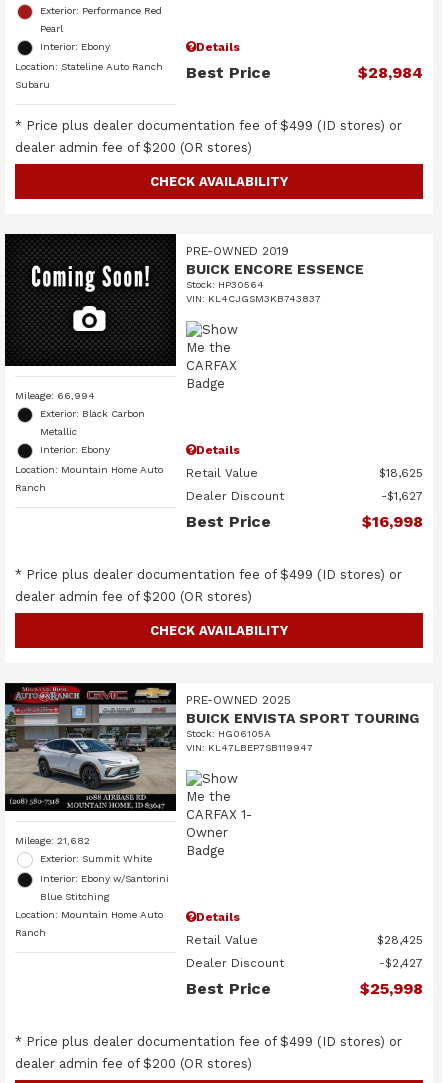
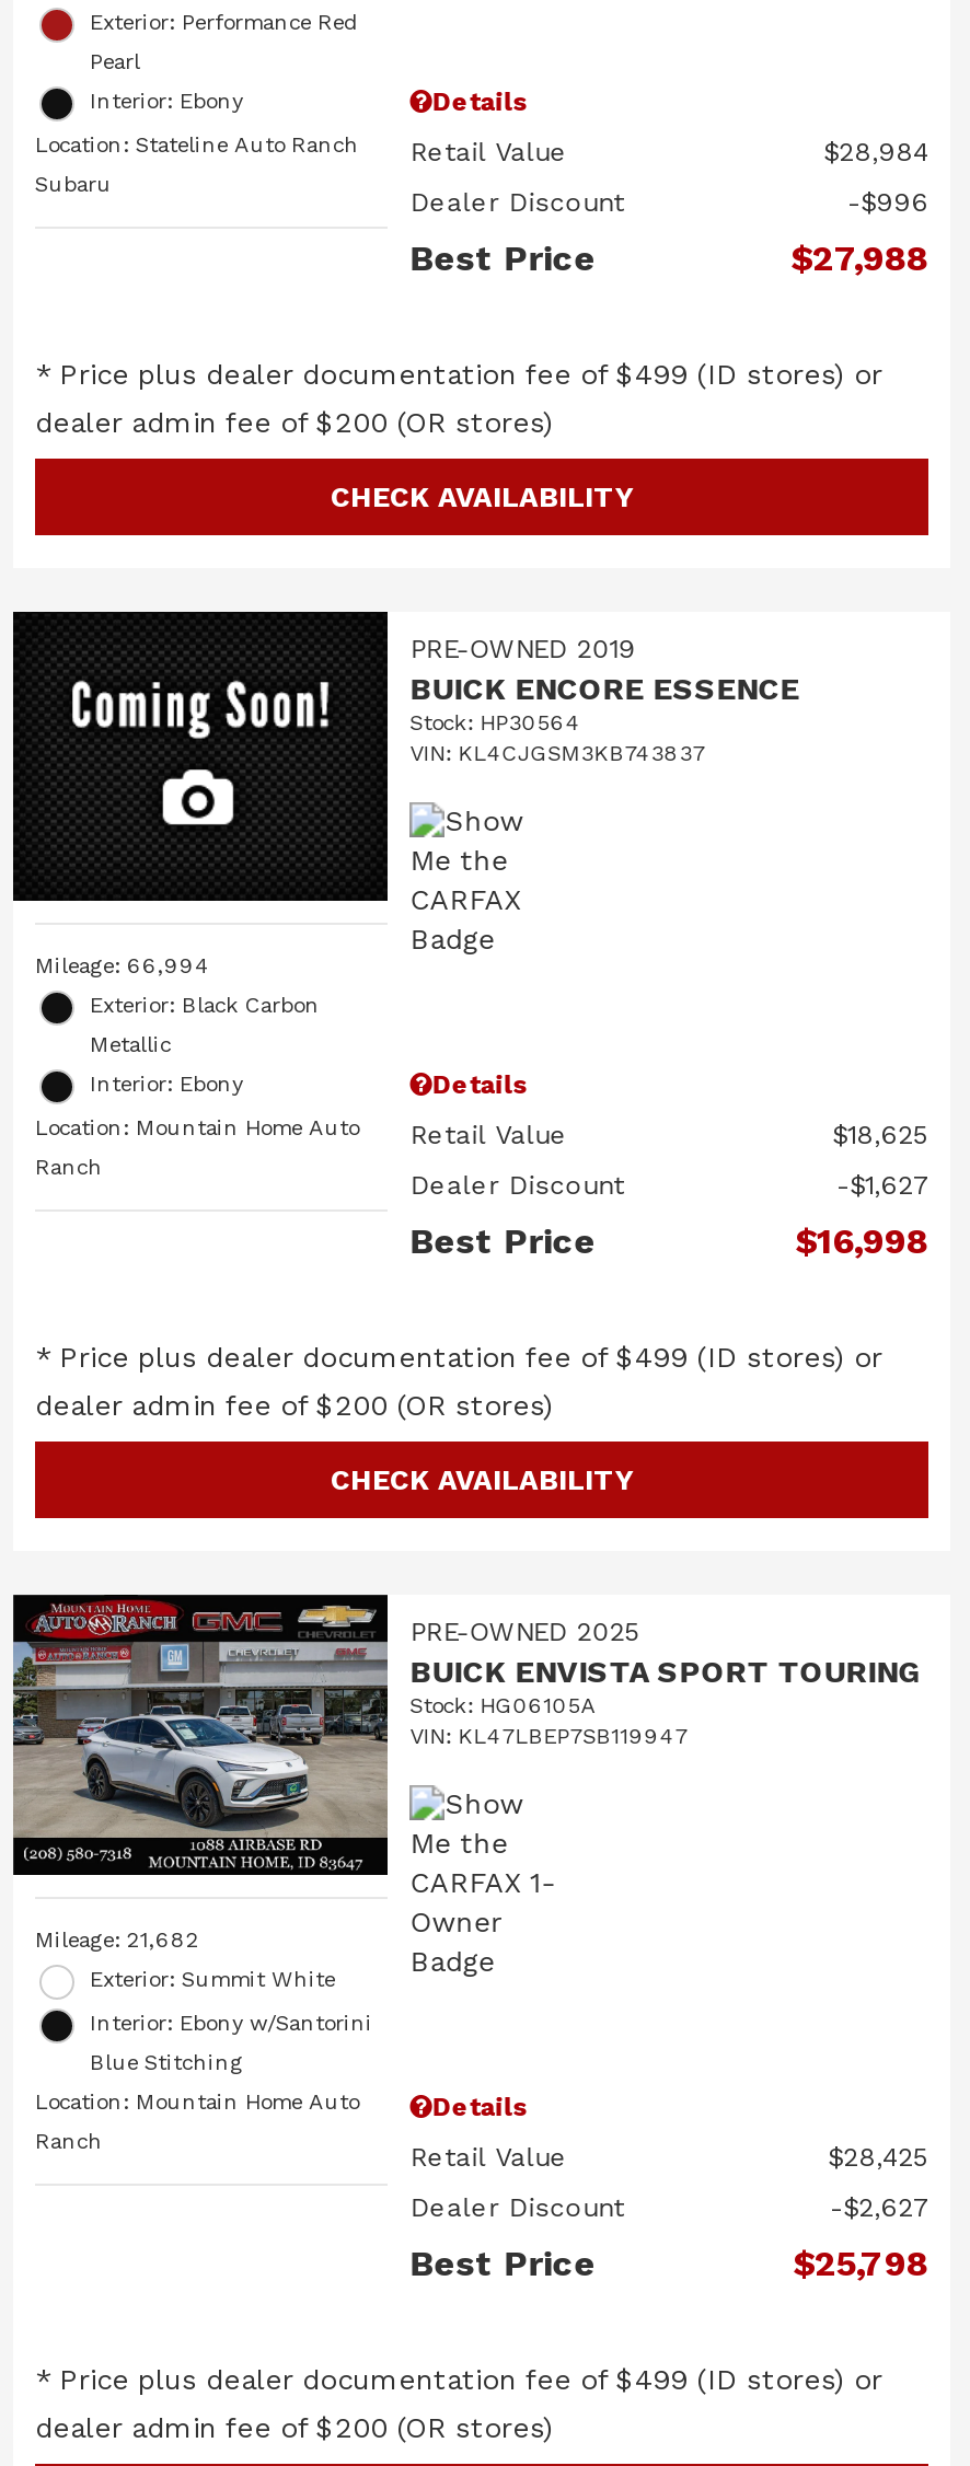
[358,63,423,82] $28,984 -> [790,238,928,279] $27,988
none -> [410,137,928,218] Retail Value | $28,984 | Dealer Discount | $996
[385,956,423,970] $2,427 -> [843,2192,928,2223] $2,627
[360,979,423,998] $25,998 -> [793,2243,928,2284] $25,798

